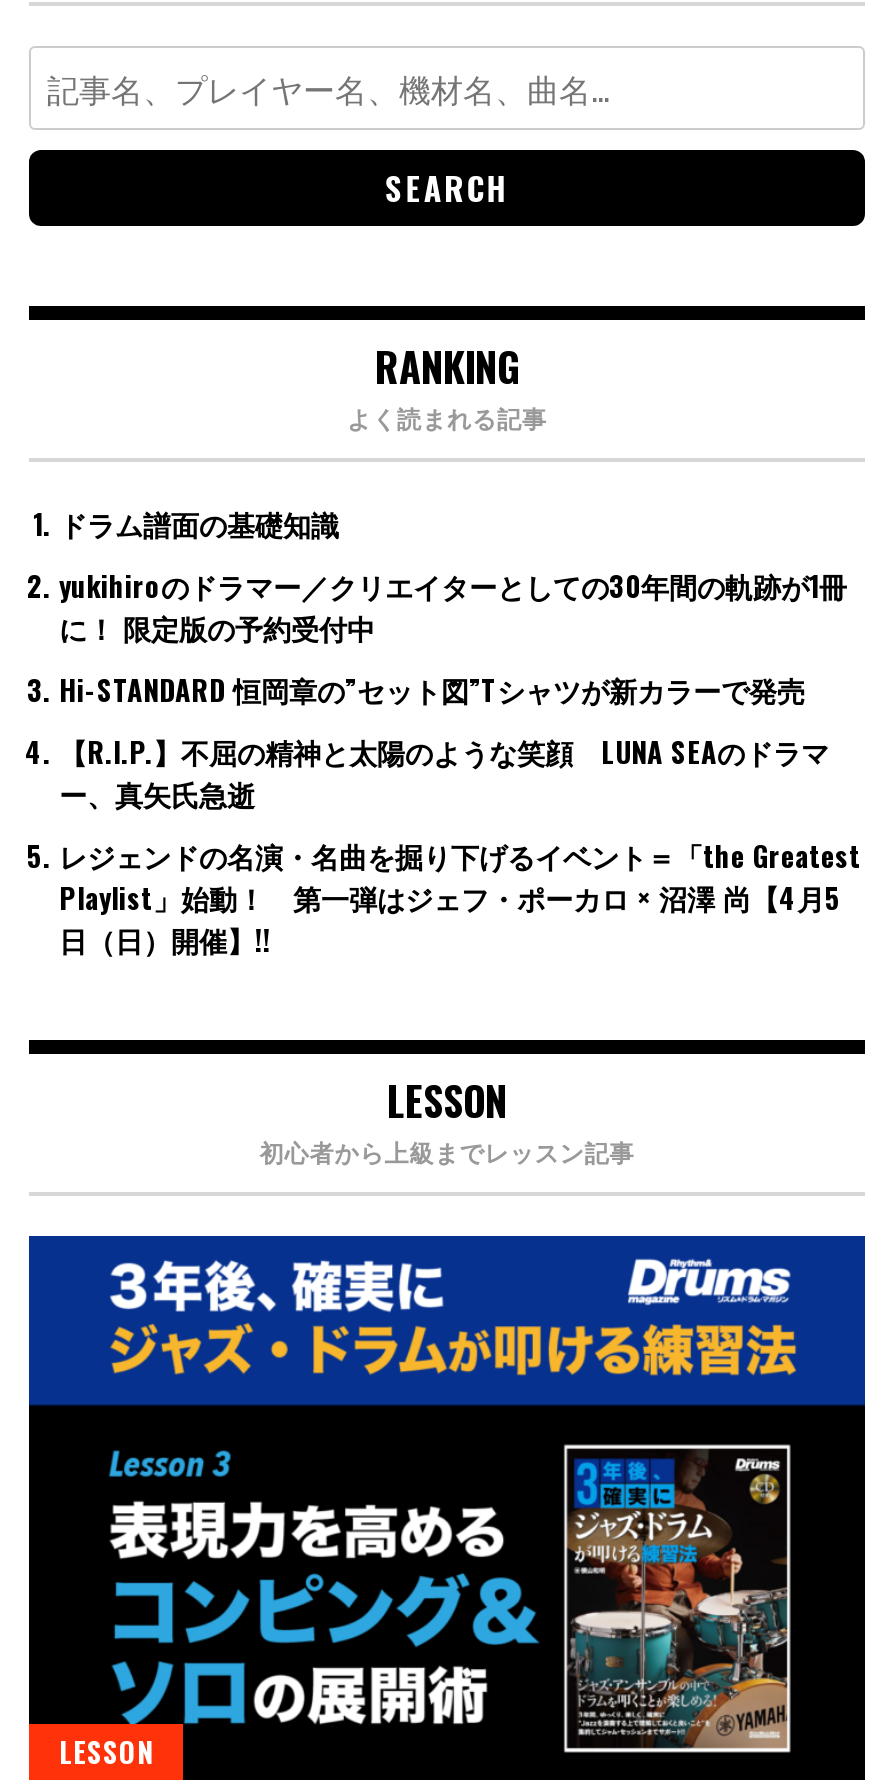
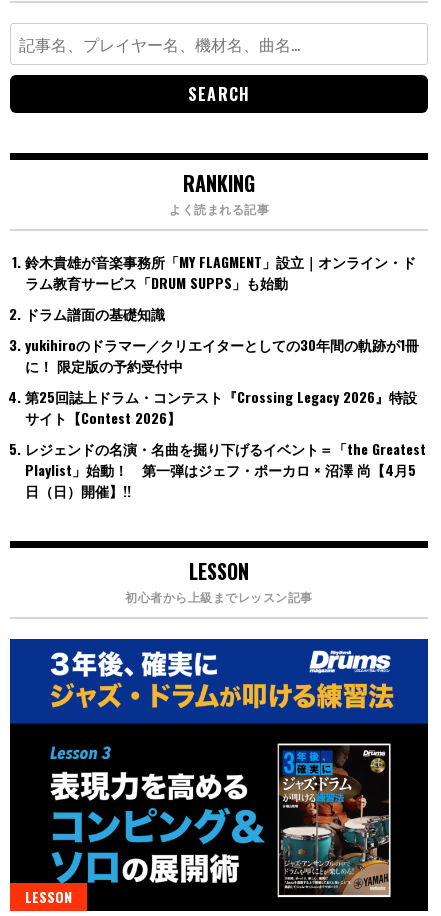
none -> [25,251,416,293] 鈴木貴雄が音楽事務所「MY FLAGMENT」設立｜オンライン・ド | ラム教育サービス「DRUM SUPPS」も始動
moved [59,502,847,648] -> [25,303,419,376]: ドラム譜面の基礎知識 | yukihiroのドラマー／クリエイターとしての30年間の軌跡が1冊 | に！ 限定版の予約受付中
[59,668,829,814] Hi-STANDARD 恒岡章の”セット図”Tシャツが新カラーで発売 | 【R.I.P.】不屈の精神と太陽のような笑顔 LUNA SEAのドラマ | ー、真矢氏急逝 -> [25,386,417,428] 第25回誌上ドラム・コンテスト『Crossing Legacy 2026』特設 | サイト【Contest 2026】

